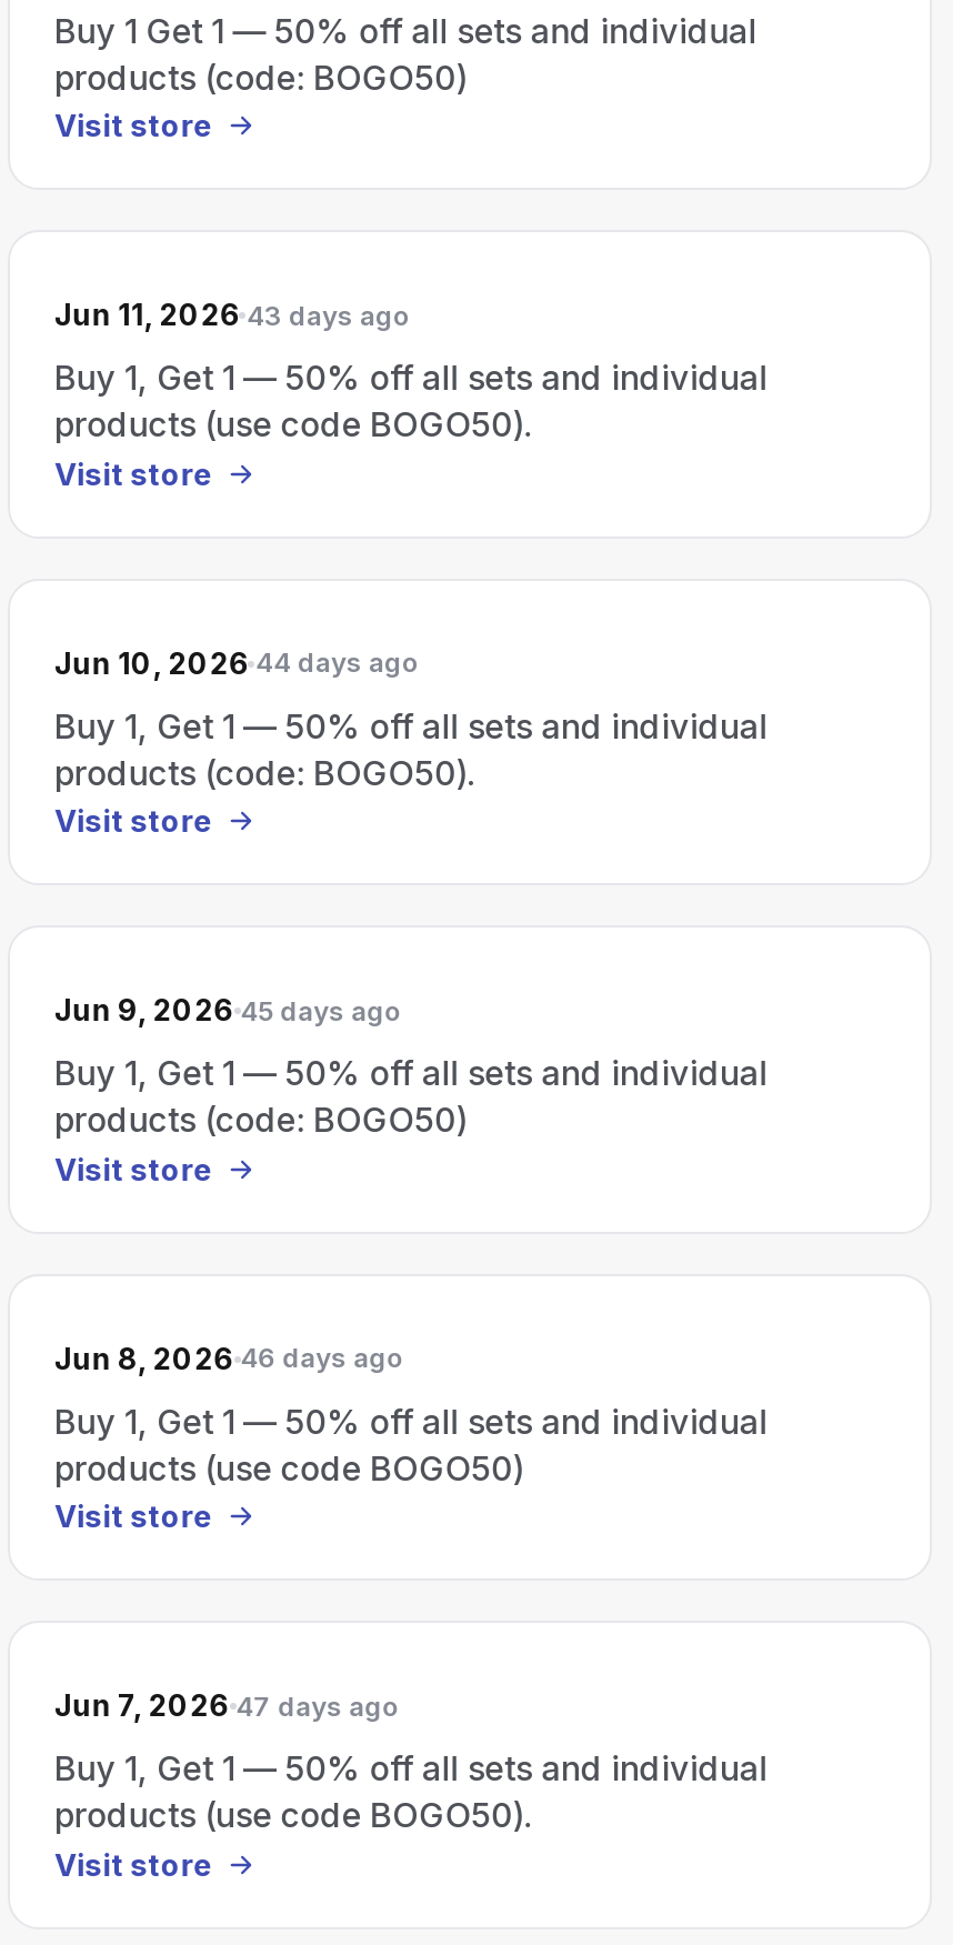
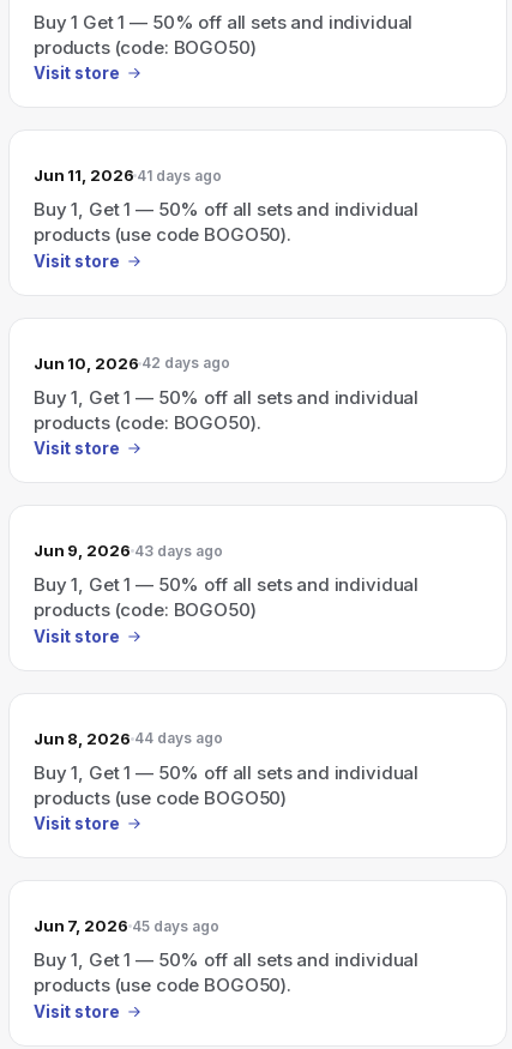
[54,297,411,332] Jun 11, 2026 43 days ago -> [34,165,222,185] Jun 11, 2026 41 days ago
[54,644,420,680] Jun 10, 2026 44 days ago -> [34,353,231,372] Jun 10, 2026 42 days ago
[54,992,402,1027] Jun 9, 2026 45 days ago -> [34,541,223,560] Jun 9, 2026 43 days ago
[54,1340,405,1375] Jun 8, 2026 46 days ago -> [34,728,223,747] Jun 8, 2026 44 days ago
[54,1687,400,1723] Jun 7, 2026 47 days ago -> [34,916,219,935] Jun 7, 2026 45 days ago

